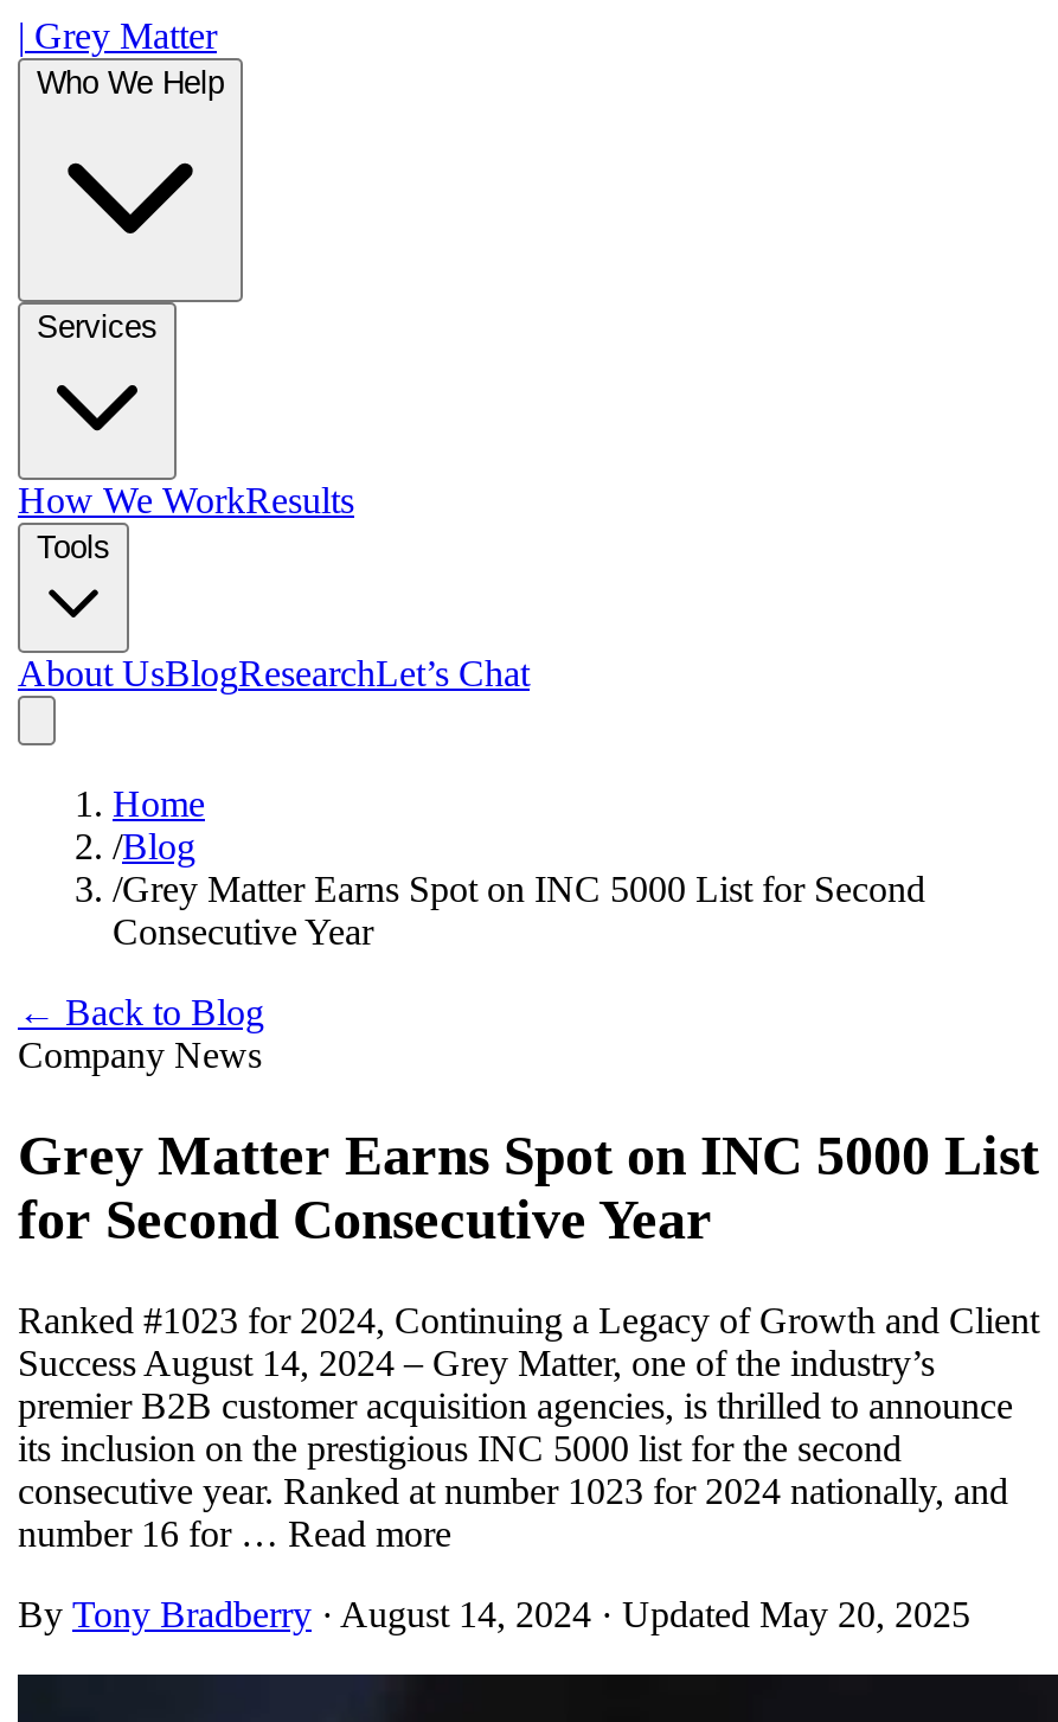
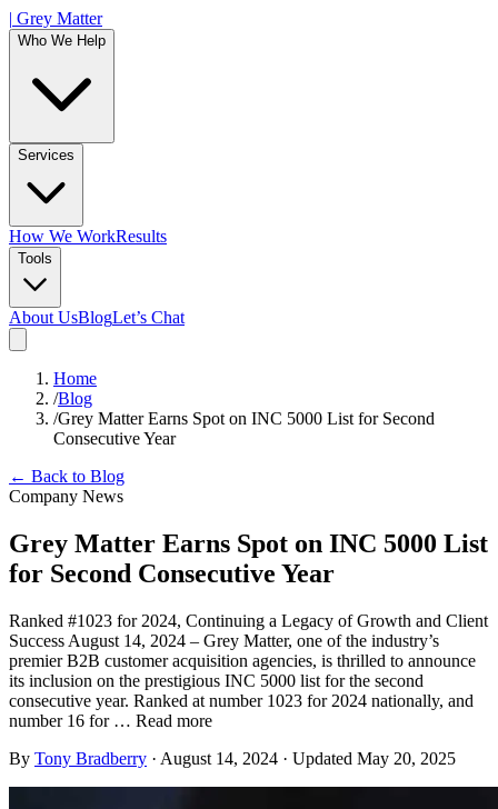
[18,653,530,693] About UsBlogResearchLet’s Chat -> [9,308,185,327] About UsBlogLet’s Chat

